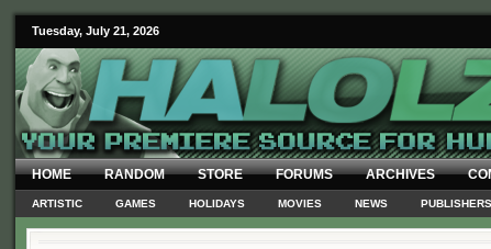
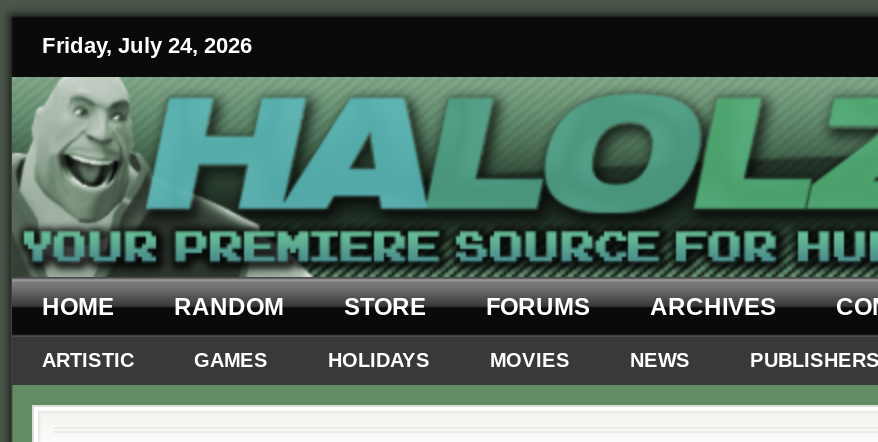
[32,24,159,37] Tuesday, July 21, 2026 -> [42,33,252,57] Friday, July 24, 2026

